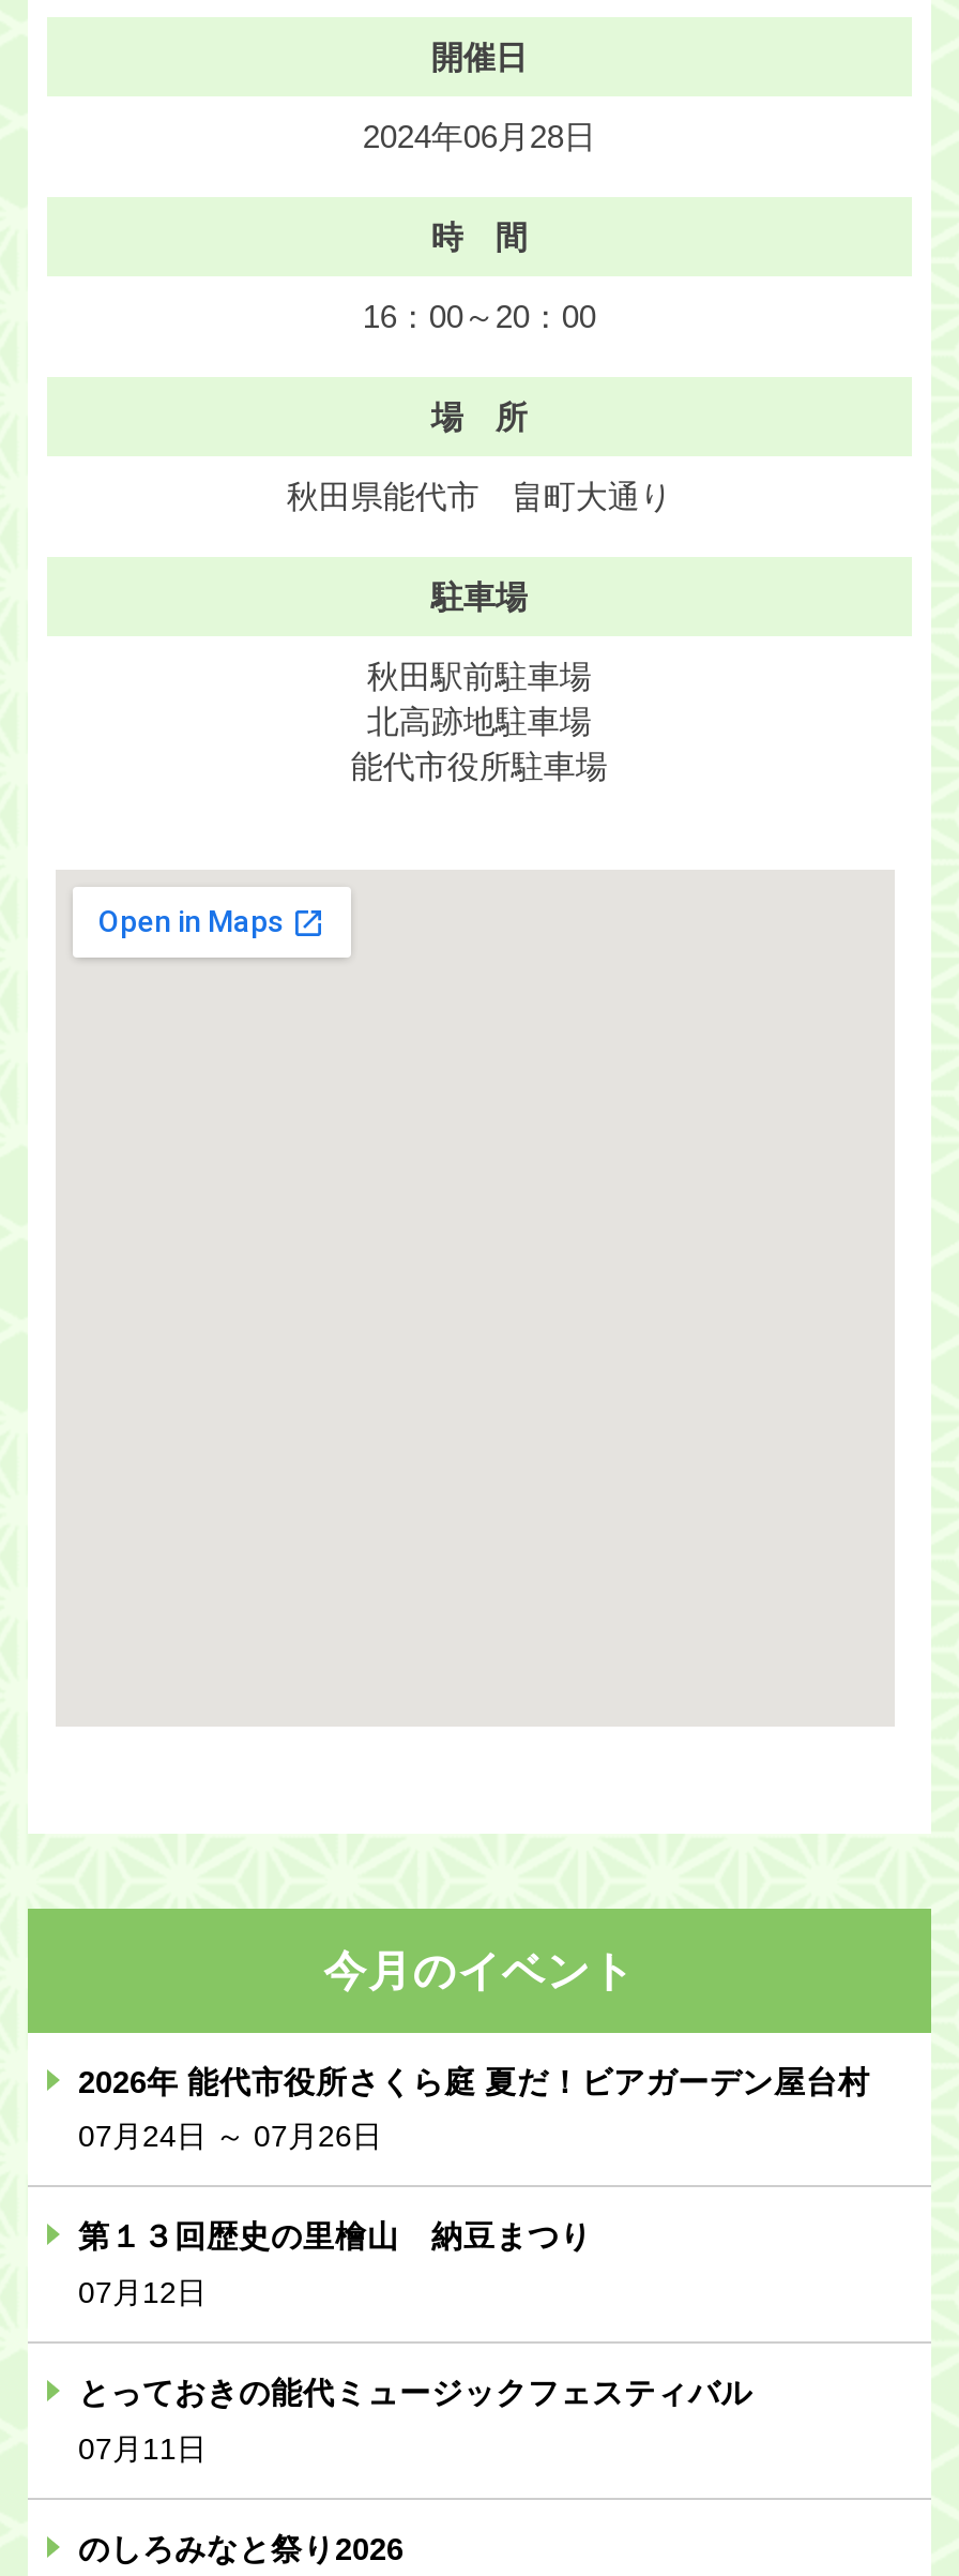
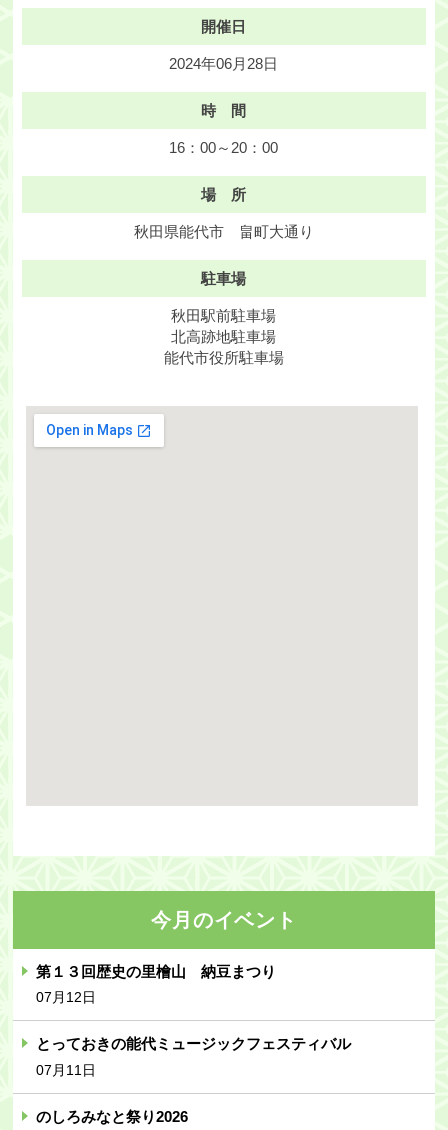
[78,2064,870,2154] 2026年 能代市役所さくら庭 夏だ！ビアガーデン屋台村 | 07月24日 ～ 07月26日 -> none

